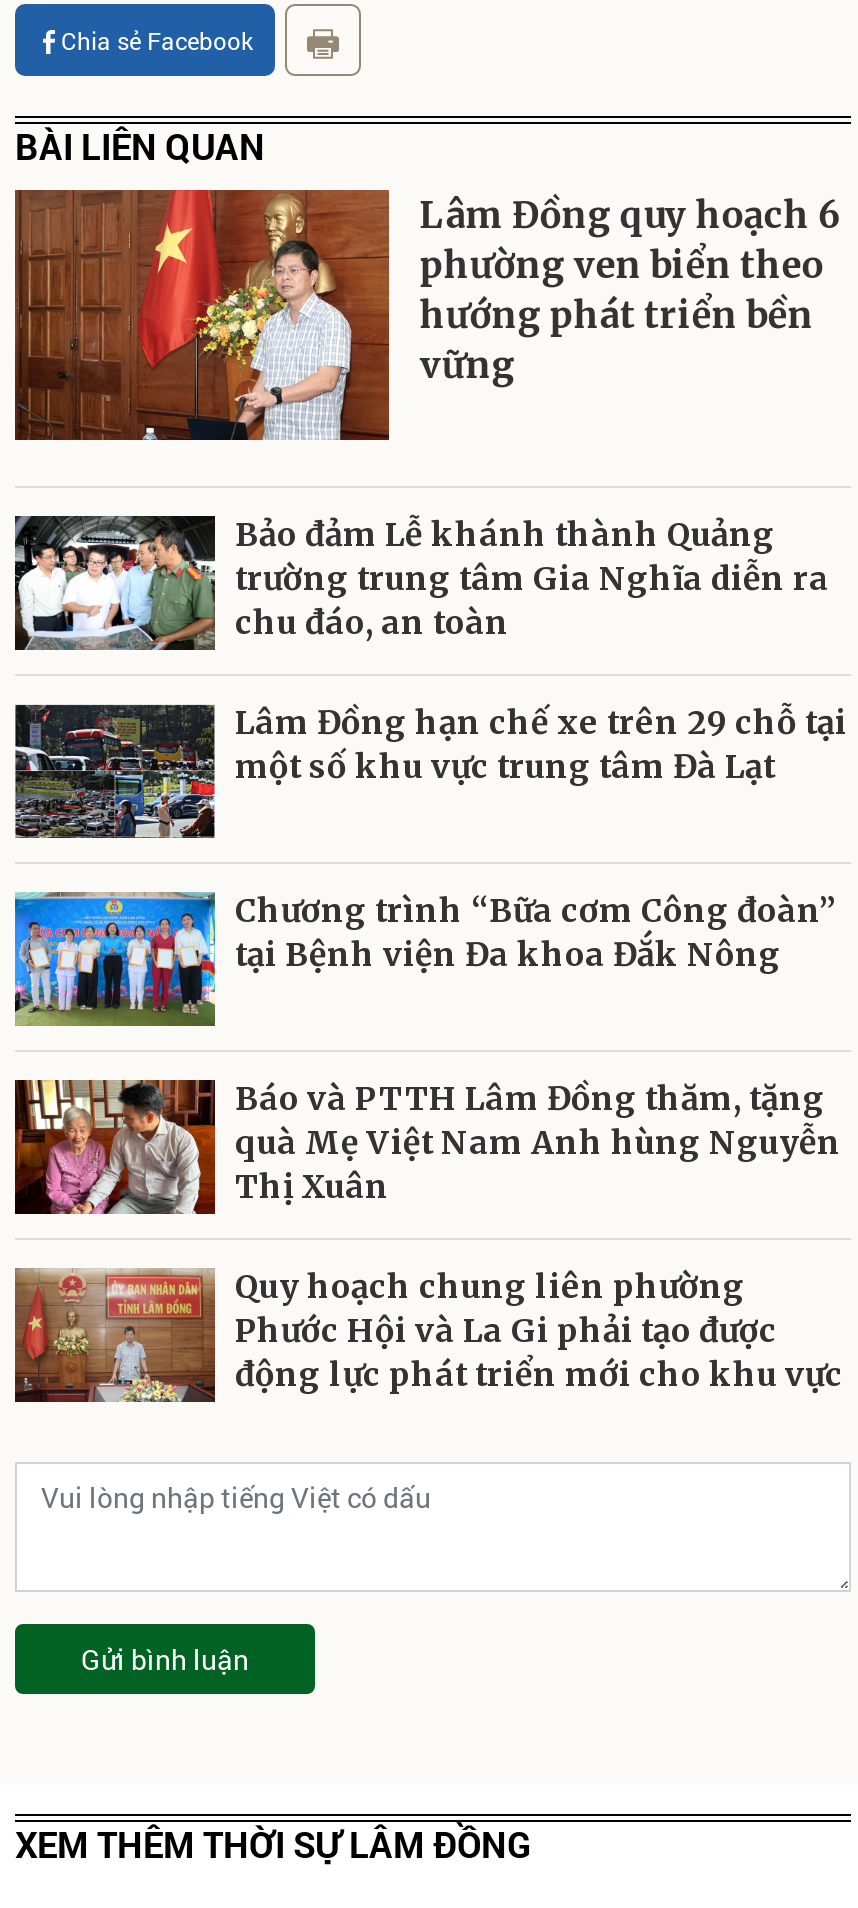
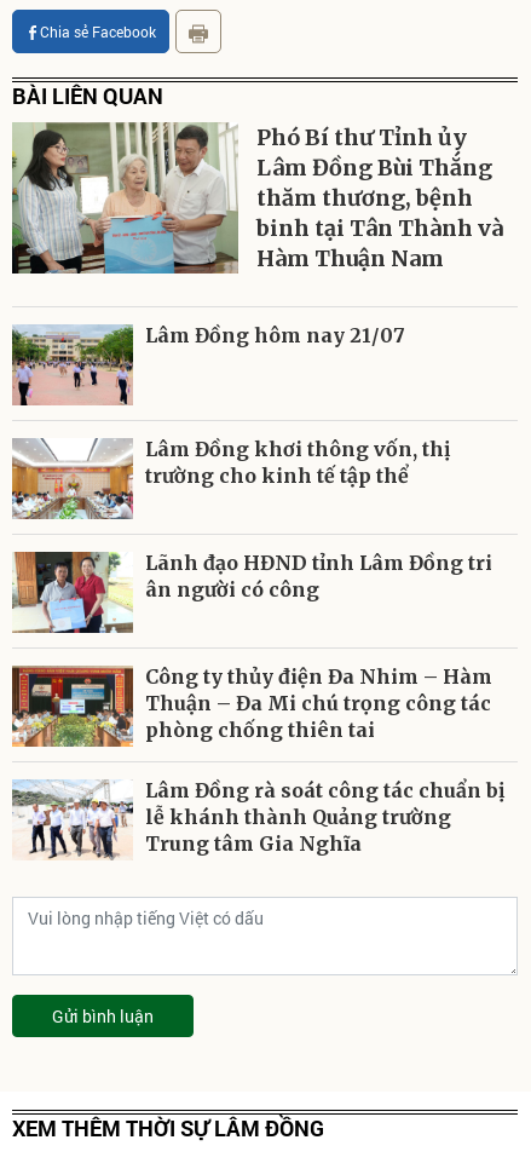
[15,188,840,442] [image] | Lâm Đồng quy hoạch 6 | phường ven biển theo | hướng phát triển bền | vững -> [11,121,504,275] [image] | Phó Bí thư Tỉnh ủy | Lâm Đồng Bùi Thắng | thăm thương, bệnh | binh tại Tân Thành và | Hàm Thuận Nam
[13,514,829,652] [image] | Bảo đảm Lễ khánh thành Quảng | trường trung tâm Gia Nghĩa diễn ra | chu đáo, an toàn -> [12,323,405,405] [image] | Lâm Đồng hôm nay 21/07
[13,702,847,840] [image] | Lâm Đồng hạn chế xe trên 29 chỗ tại | một số khu vực trung tâm Đà Lạt -> [11,437,450,520] [image] | Lâm Đồng khơi thông vốn, thị | trường cho kinh tế tập thể
[13,890,837,1028] [image] | Chương trình “Bữa cơm Công đoàn” | tại Bệnh viện Đa khoa Đắk Nông -> [11,551,492,634] [image] | Lãnh đạo HĐND tỉnh Lâm Đồng tri | ân người có công
[13,1078,841,1216] [image] | Báo và PTTH Lâm Đồng thăm, tặng | quà Mẹ Việt Nam Anh hùng Nguyễn | Thị Xuân -> [11,664,492,748] [image] | Công ty thủy điện Đa Nhim – Hàm | Thuận – Đa Mi chú trọng công tác | phòng chống thiên tai
[13,1266,843,1404] [image] | Quy hoạch chung liên phường | Phước Hội và La Gi phải tạo được | động lực phát triển mới cho khu vực -> [12,778,504,860] [image] | Lâm Đồng rà soát công tác chuẩn bị | lễ khánh thành Quảng trường | Trung tâm Gia Nghĩa

